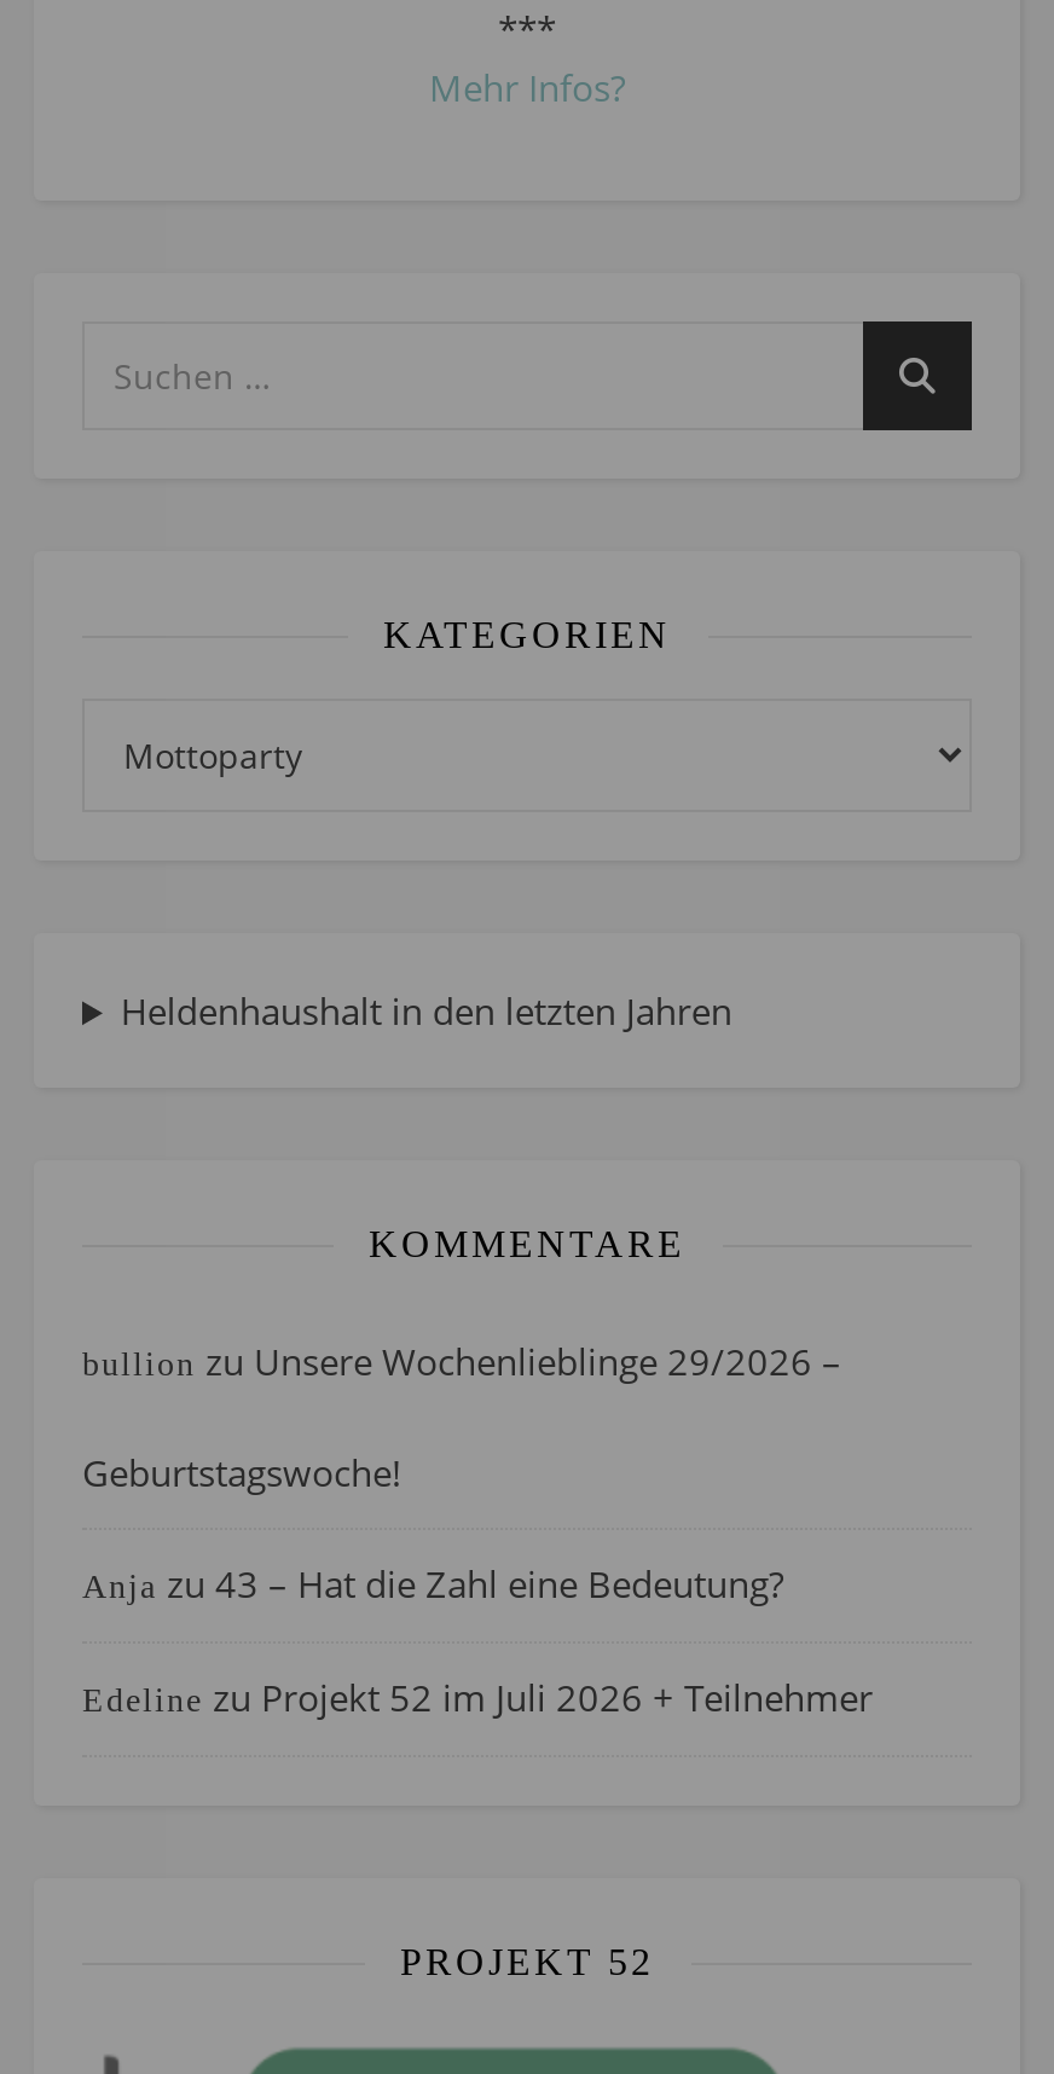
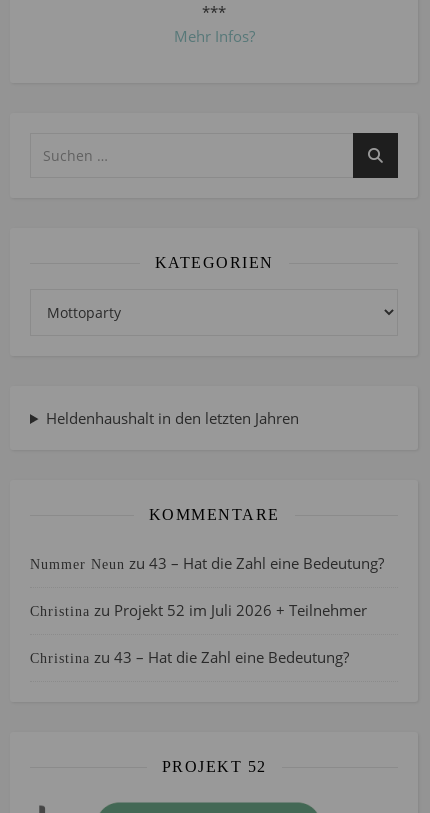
[82,1337,873,1721] bullion zu Unsere Wochenlieblinge 29/2026 – | Geburtstagswoche! | Anja zu 43 – Hat die Zahl eine Bedeutung? | Edeline zu Projekt 52 im Juli 2026 + Teilnehmer -> [30,553,384,667] Nummer Neun zu 43 – Hat die Zahl eine Bedeutung? | Christina zu Projekt 52 im Juli 2026 + Teilnehmer | Christina zu 43 – Hat die Zahl eine Bedeutung?

